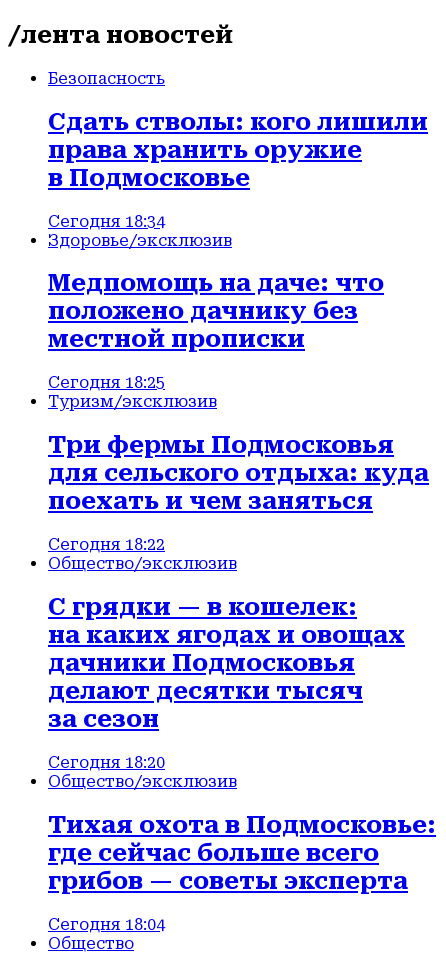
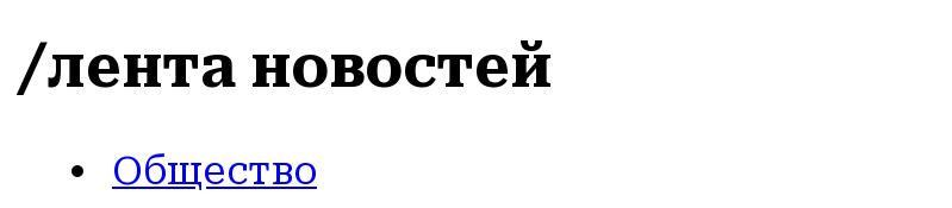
[48,69,436,934] Безопасность | Сдать стволы: кого лишили | права хранить оружие | в Подмосковье | Сегодня 18:34 | Здоровье/эксклюзив | Медпомощь на даче: что | положено дачнику без | местной прописки | Сегодня 18:25 | Туризм/эксклюзив | Три фермы Подмосковья | для сельского отдыха: куда | поехать и чем заняться | Сегодня 18:22 | Общество/эксклюзив | С грядки — в кошелек: | на каких ягодах и овощах | дачники Подмосковья | делают десятки тысяч | за сезон | Сегодня 18:20 | Общество/эксклюзив | Тихая охота в Подмосковье: | где сейчас больше всего | грибов — советы эксперта | Сегодня 18:04 -> none

